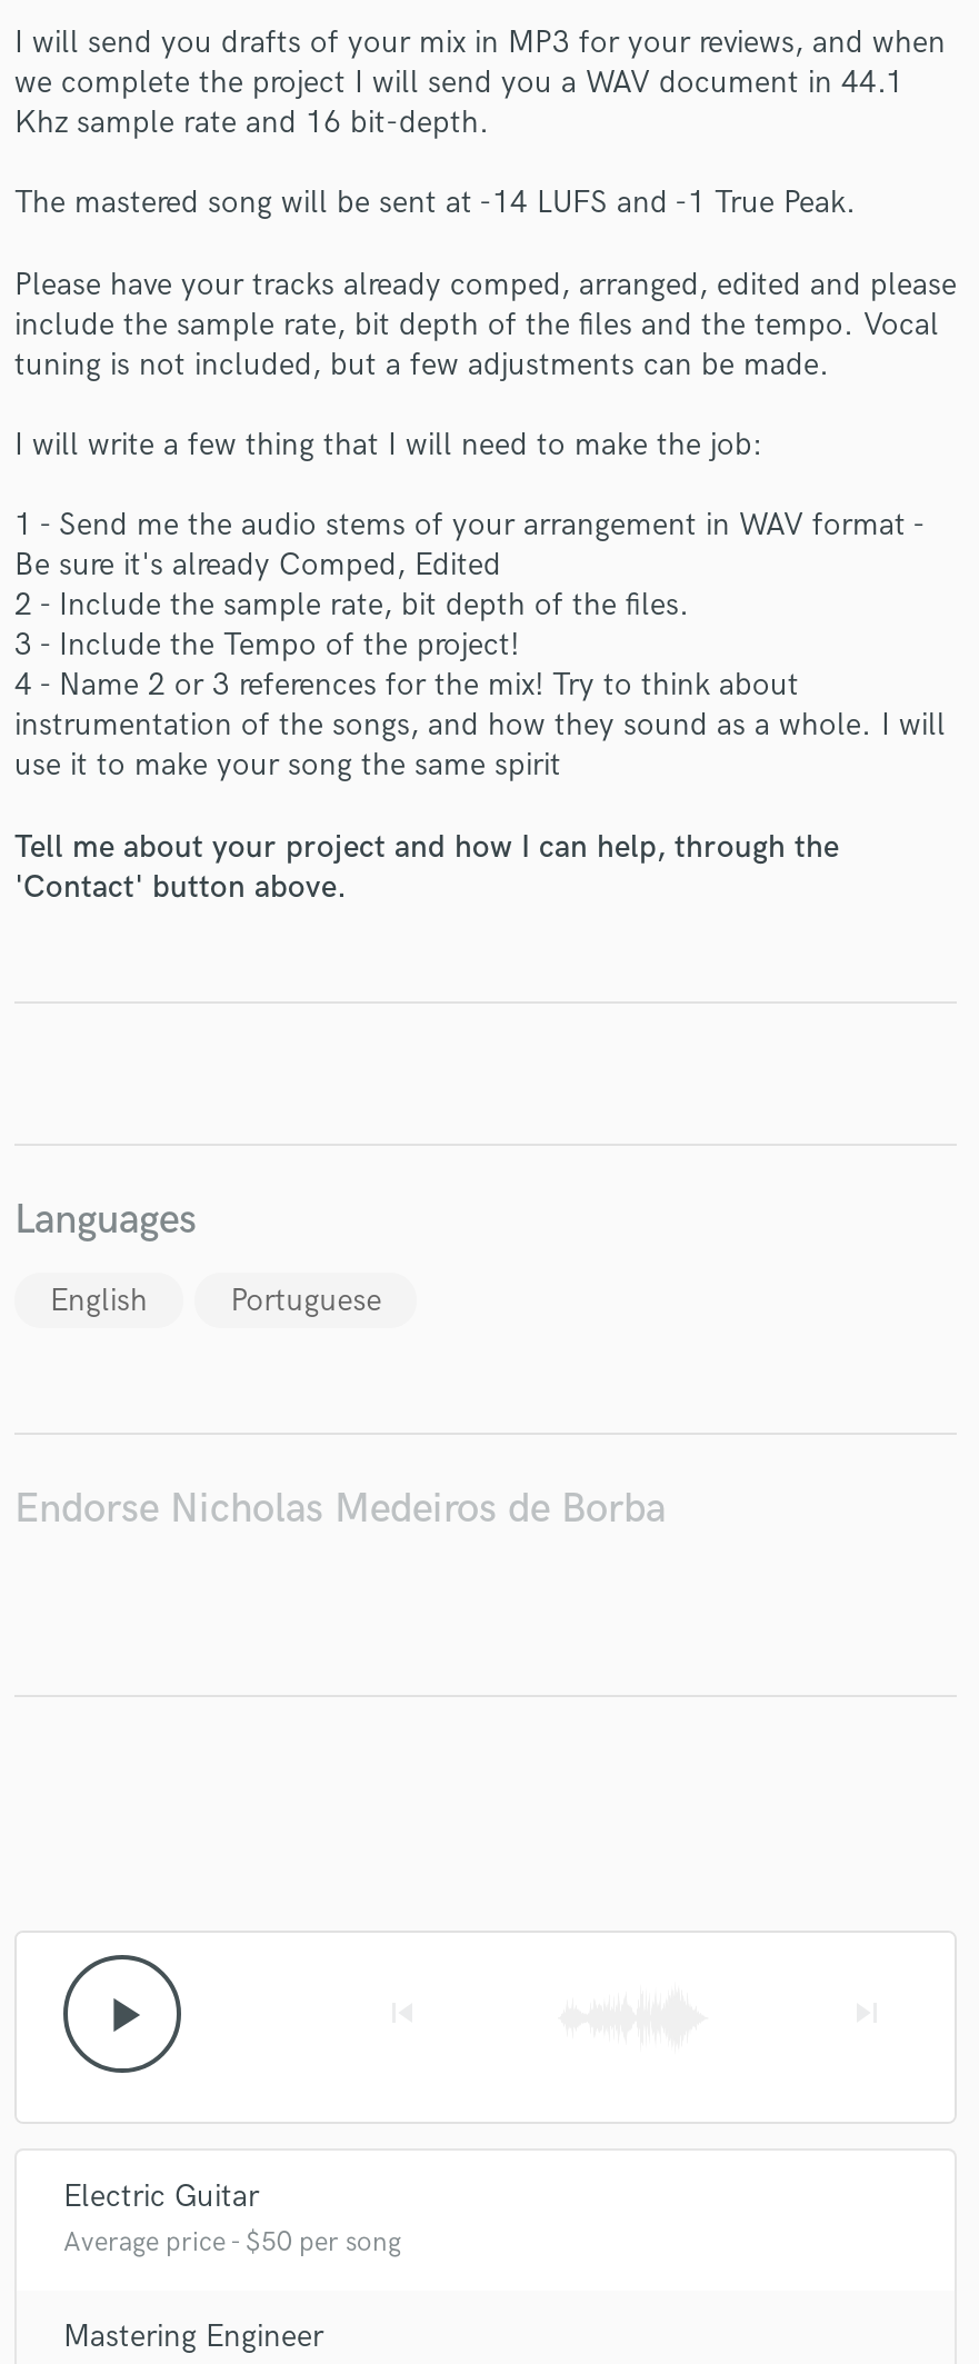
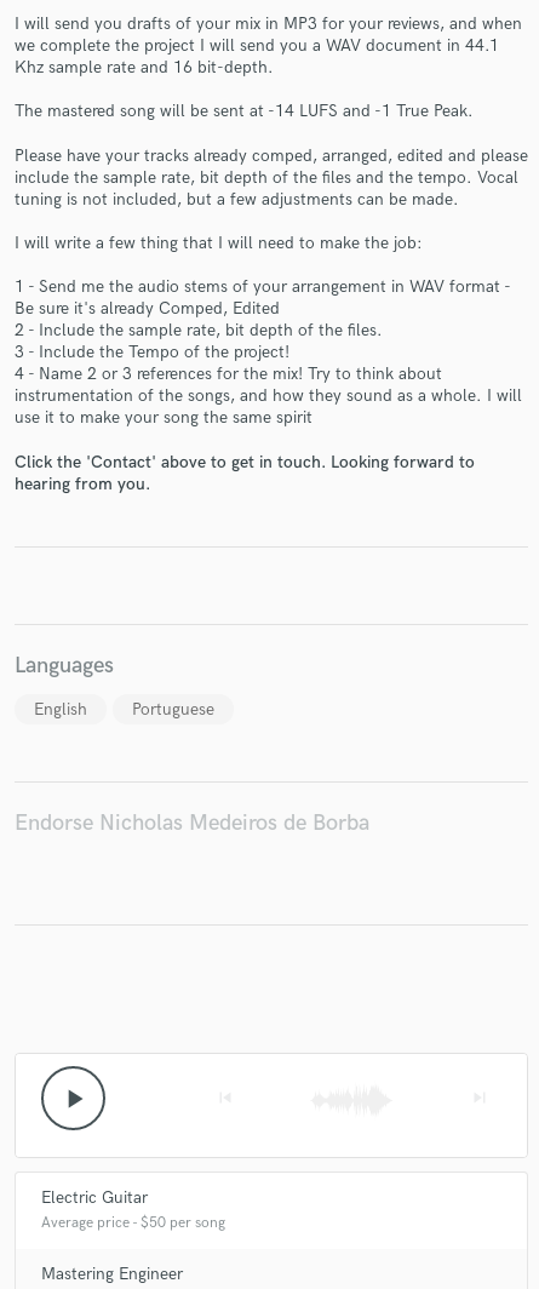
[14,827,839,905] Tell me about your project and how I can help, through the | 'Contact' button above. -> [15,451,475,494] Click the 'Contact' above to get in touch. Looking forward to | hearing from you.

